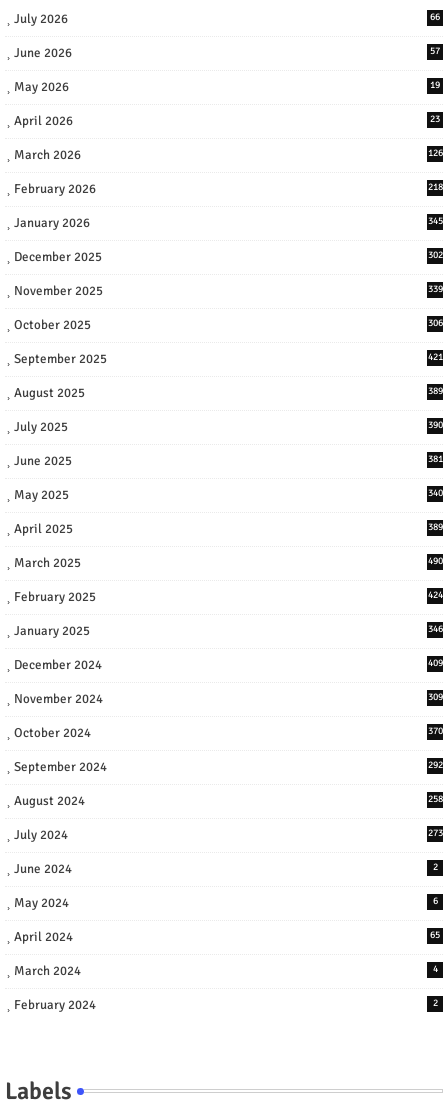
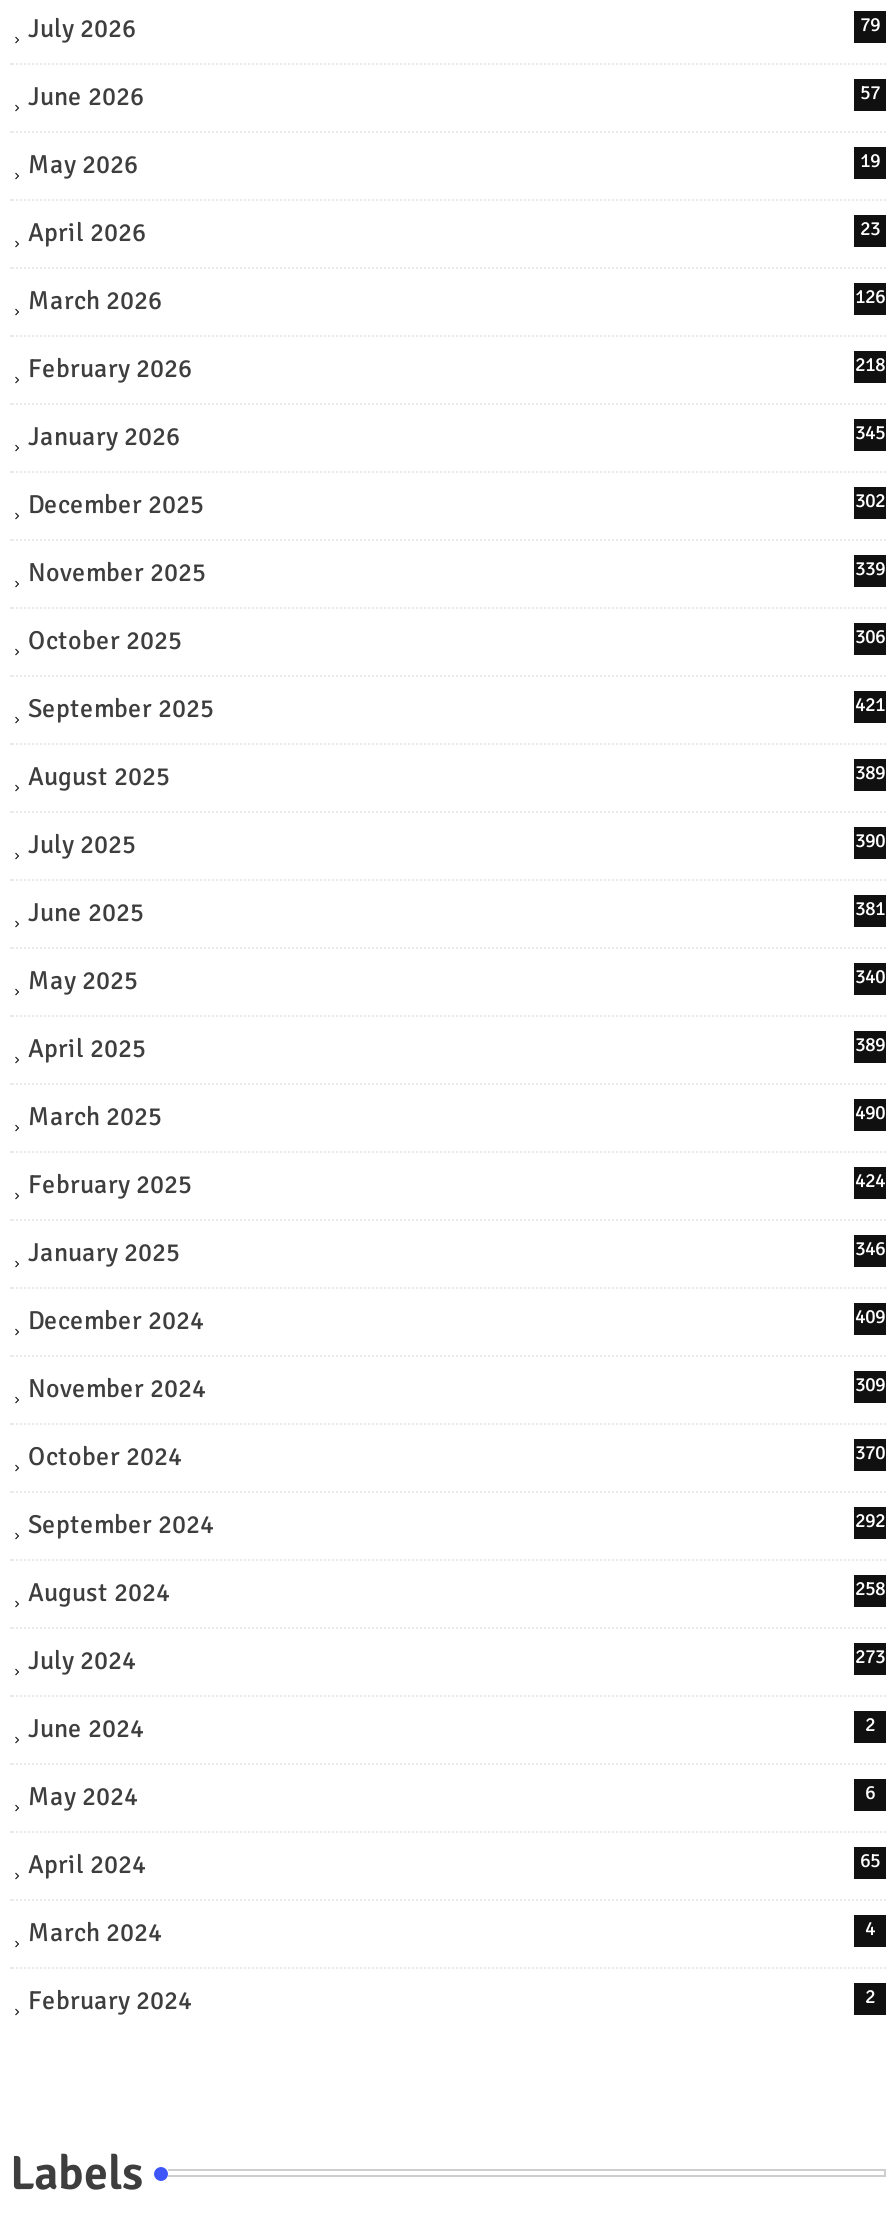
[430,11,440,23] 66 -> [860,12,880,36] 79

